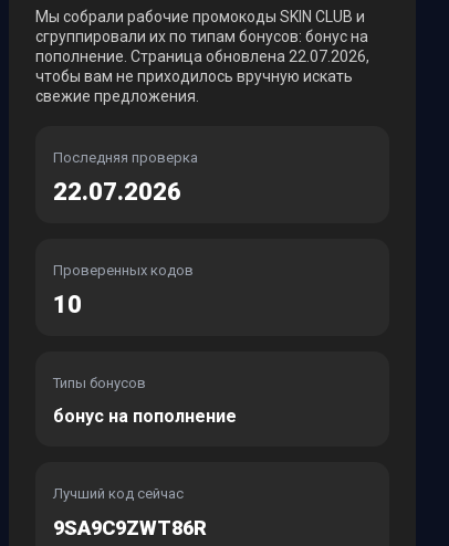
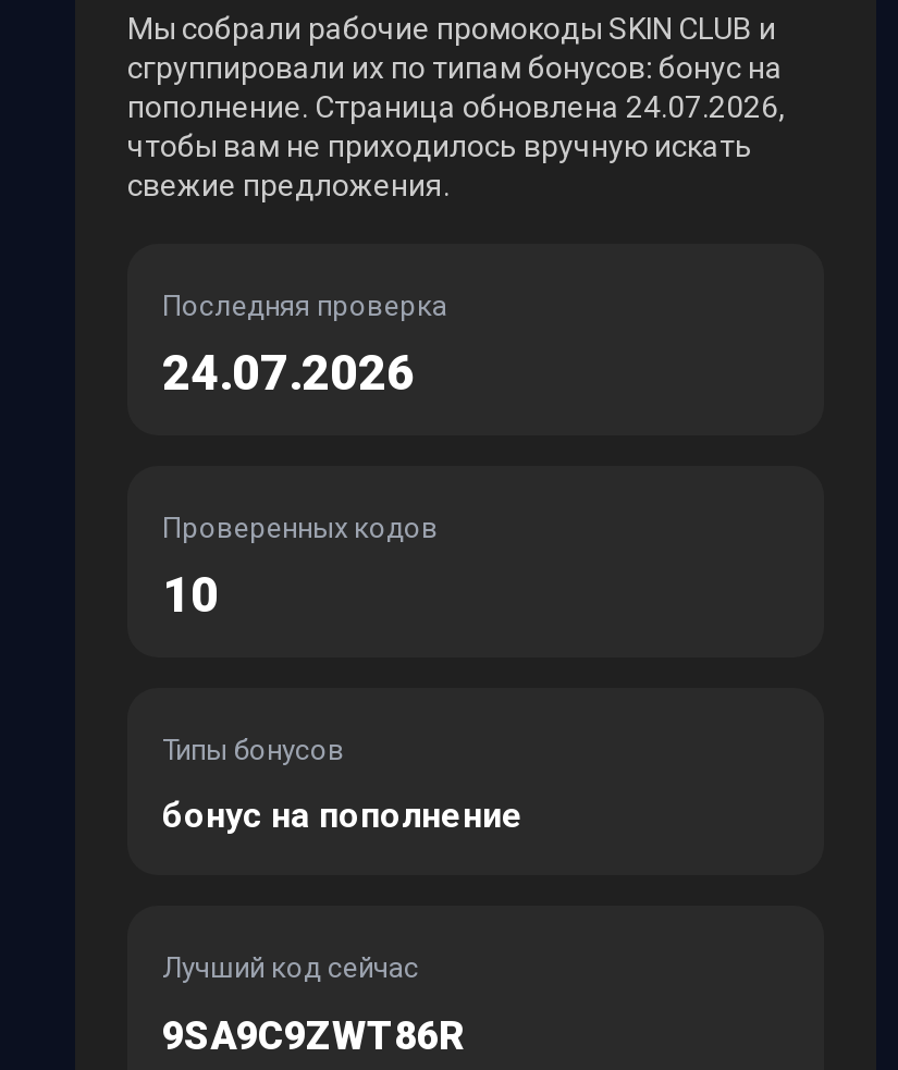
[35,48,369,65] пополнение. Страница обновлена 22.07.2026, -> [127,89,785,124] пополнение. Страница обновлена 24.07.2026,
[53,178,181,206] 22.07.2026 -> [162,346,415,401] 24.07.2026

